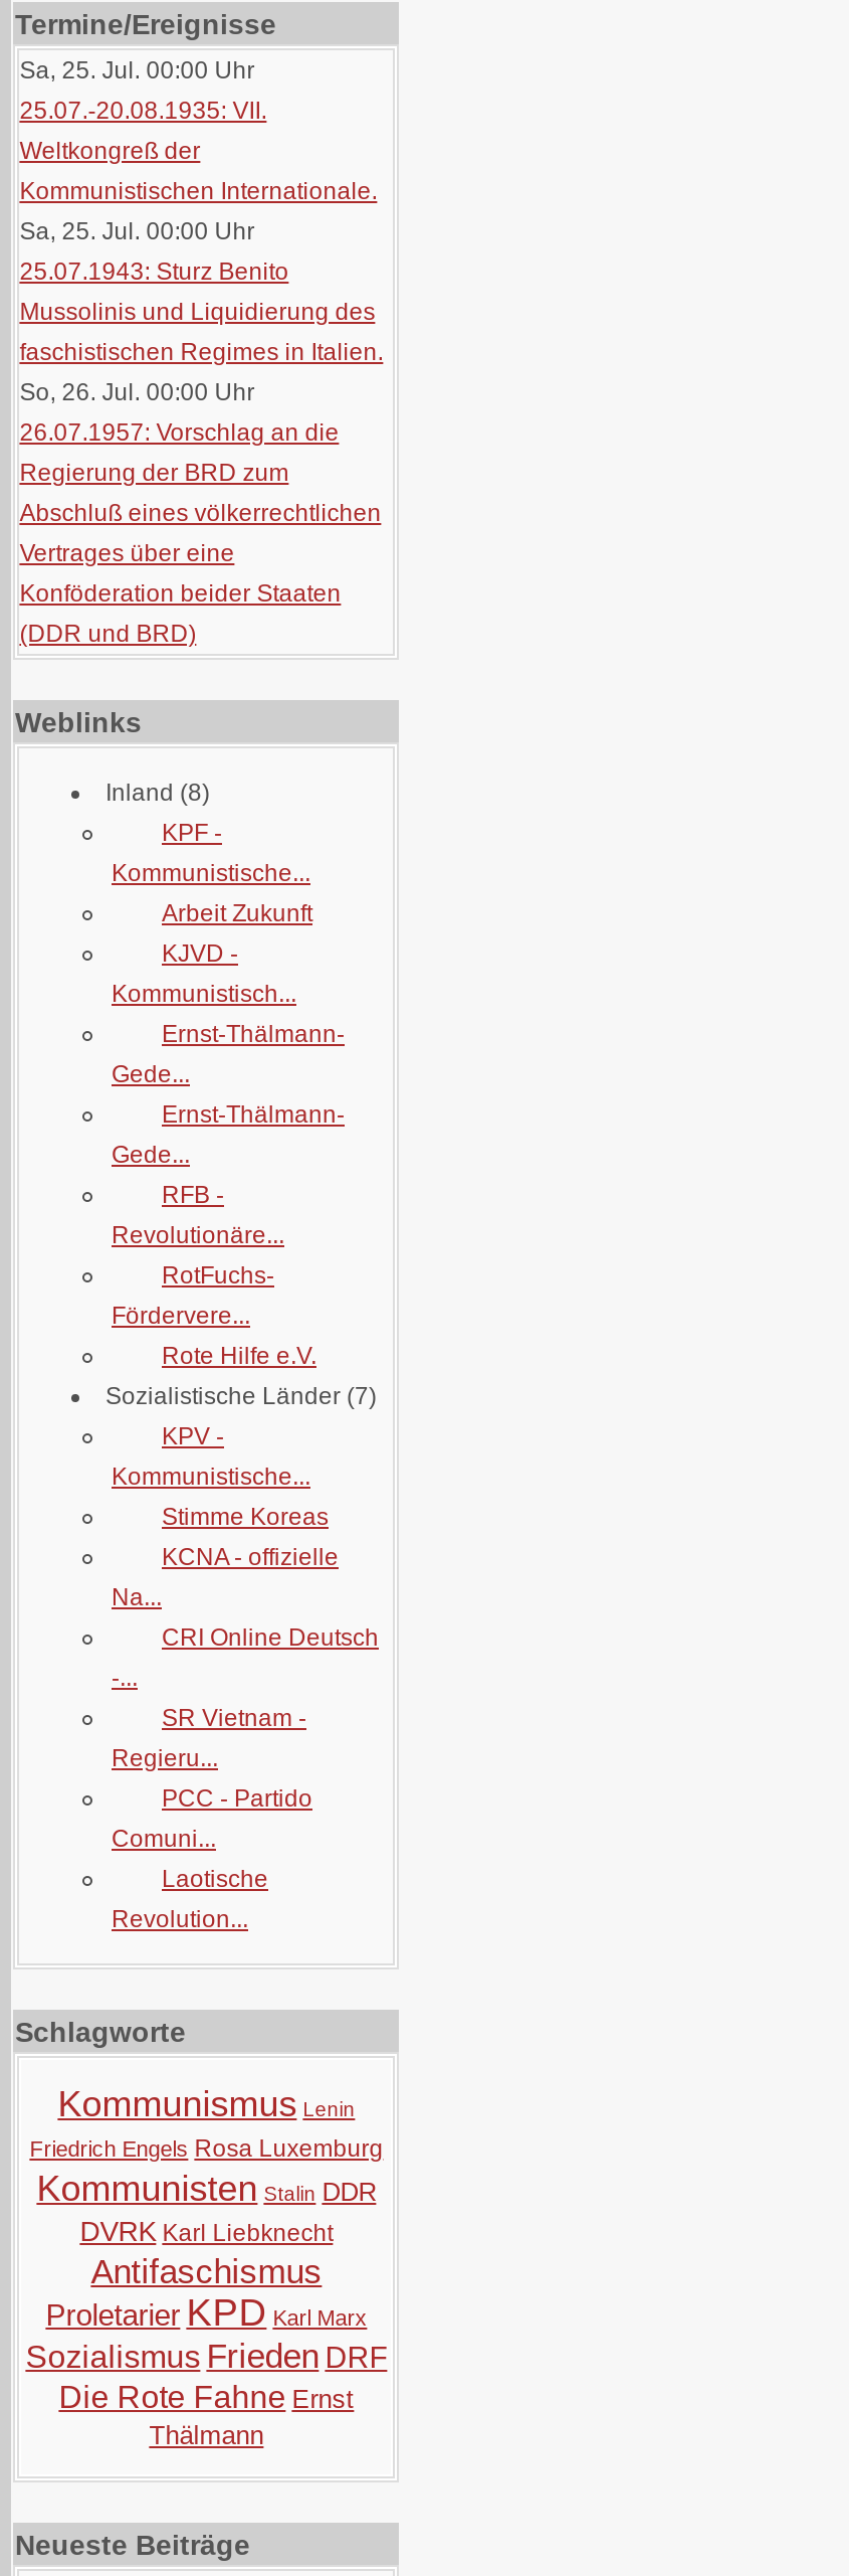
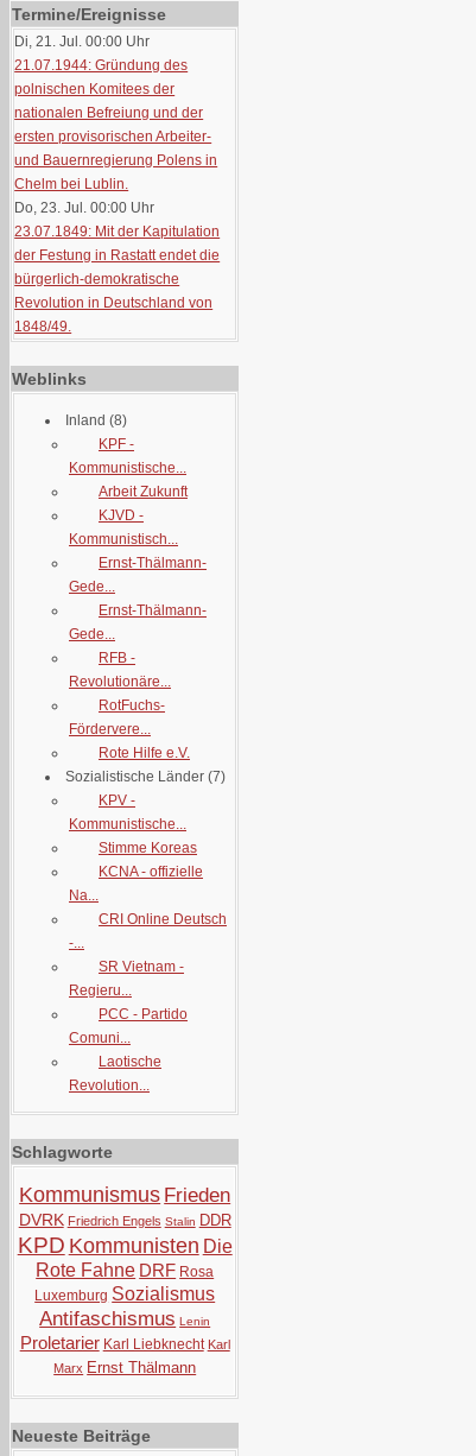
[19,56,383,648] Sa, 25. Jul. 00:00 Uhr | 25.07.-20.08.1935: VII. | Weltkongreß der | Kommunistischen Internationale. | Sa, 25. Jul. 00:00 Uhr | 25.07.1943: Sturz Benito | Mussolinis und Liquidierung des | faschistischen Regimes in Italien. | So, 26. Jul. 00:00 Uhr | 26.07.1957: Vorschlag an die | Regierung der BRD zum | Abschluß eines völkerrechtlichen | Vertrages über eine | Konföderation beider Staaten | (DDR und BRD) -> [14,33,220,335] Di, 21. Jul. 00:00 Uhr | 21.07.1944: Gründung des | polnischen Komitees der | nationalen Befreiung und der | ersten provisorischen Arbeiter- | und Bauernregierung Polens in | Chelm bei Lublin. | Do, 23. Jul. 00:00 Uhr | 23.07.1849: Mit der Kapitulation | der Festung in Rastatt endet die | bürgerlich-demokratische | Revolution in Deutschland von | 1848/49.
[26,2084,387,2450] Kommunismus Lenin | Friedrich Engels Rosa Luxemburg | Kommunisten Stalin DDR | DVRK Karl Liebknecht | Antifaschismus | Proletarier KPD Karl Marx | Sozialismus Frieden DRF | Die Rote Fahne Ernst | Thälmann -> [17,1183,232,1376] Kommunismus Frieden | DVRK Friedrich Engels Stalin DDR | KPD Kommunisten Die | Rote Fahne DRF Rosa | Luxemburg Sozialismus | Antifaschismus Lenin | Proletarier Karl Liebknecht Karl | Marx Ernst Thälmann

